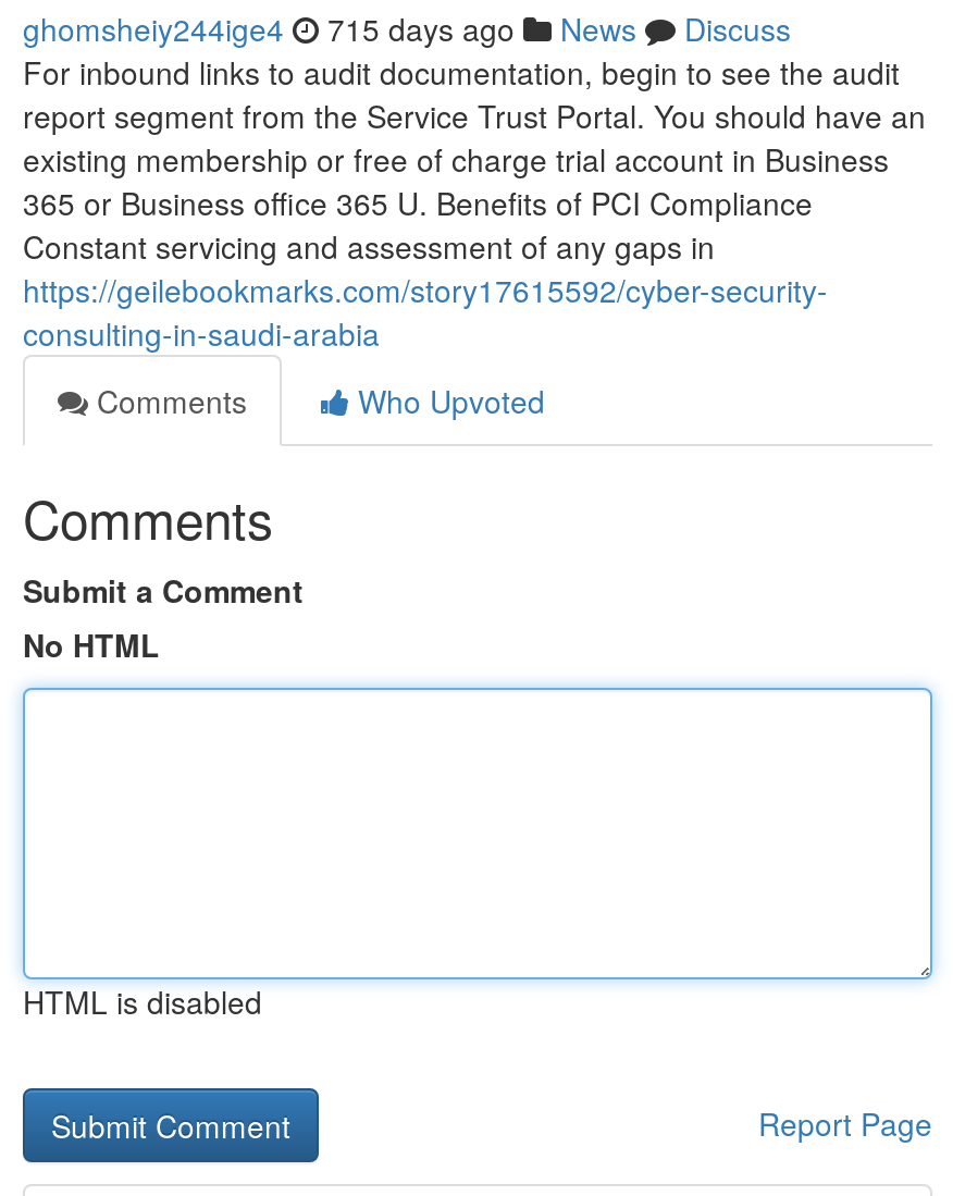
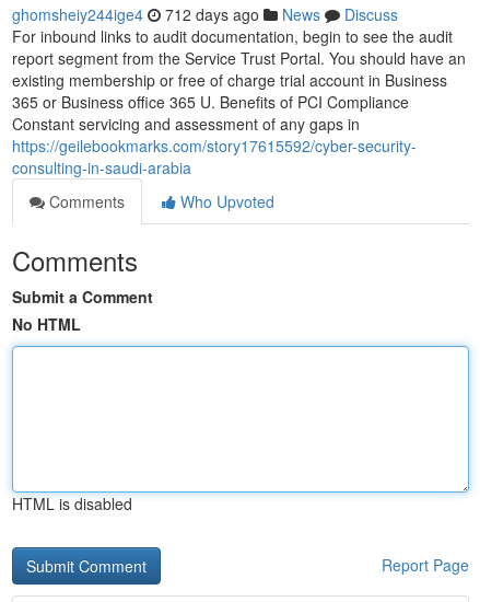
[23,7,791,50] ghomsheiy244ige4 715 days ago News Discuss -> [12,3,398,25] ghomsheiy244ige4 712 days ago News Discuss

